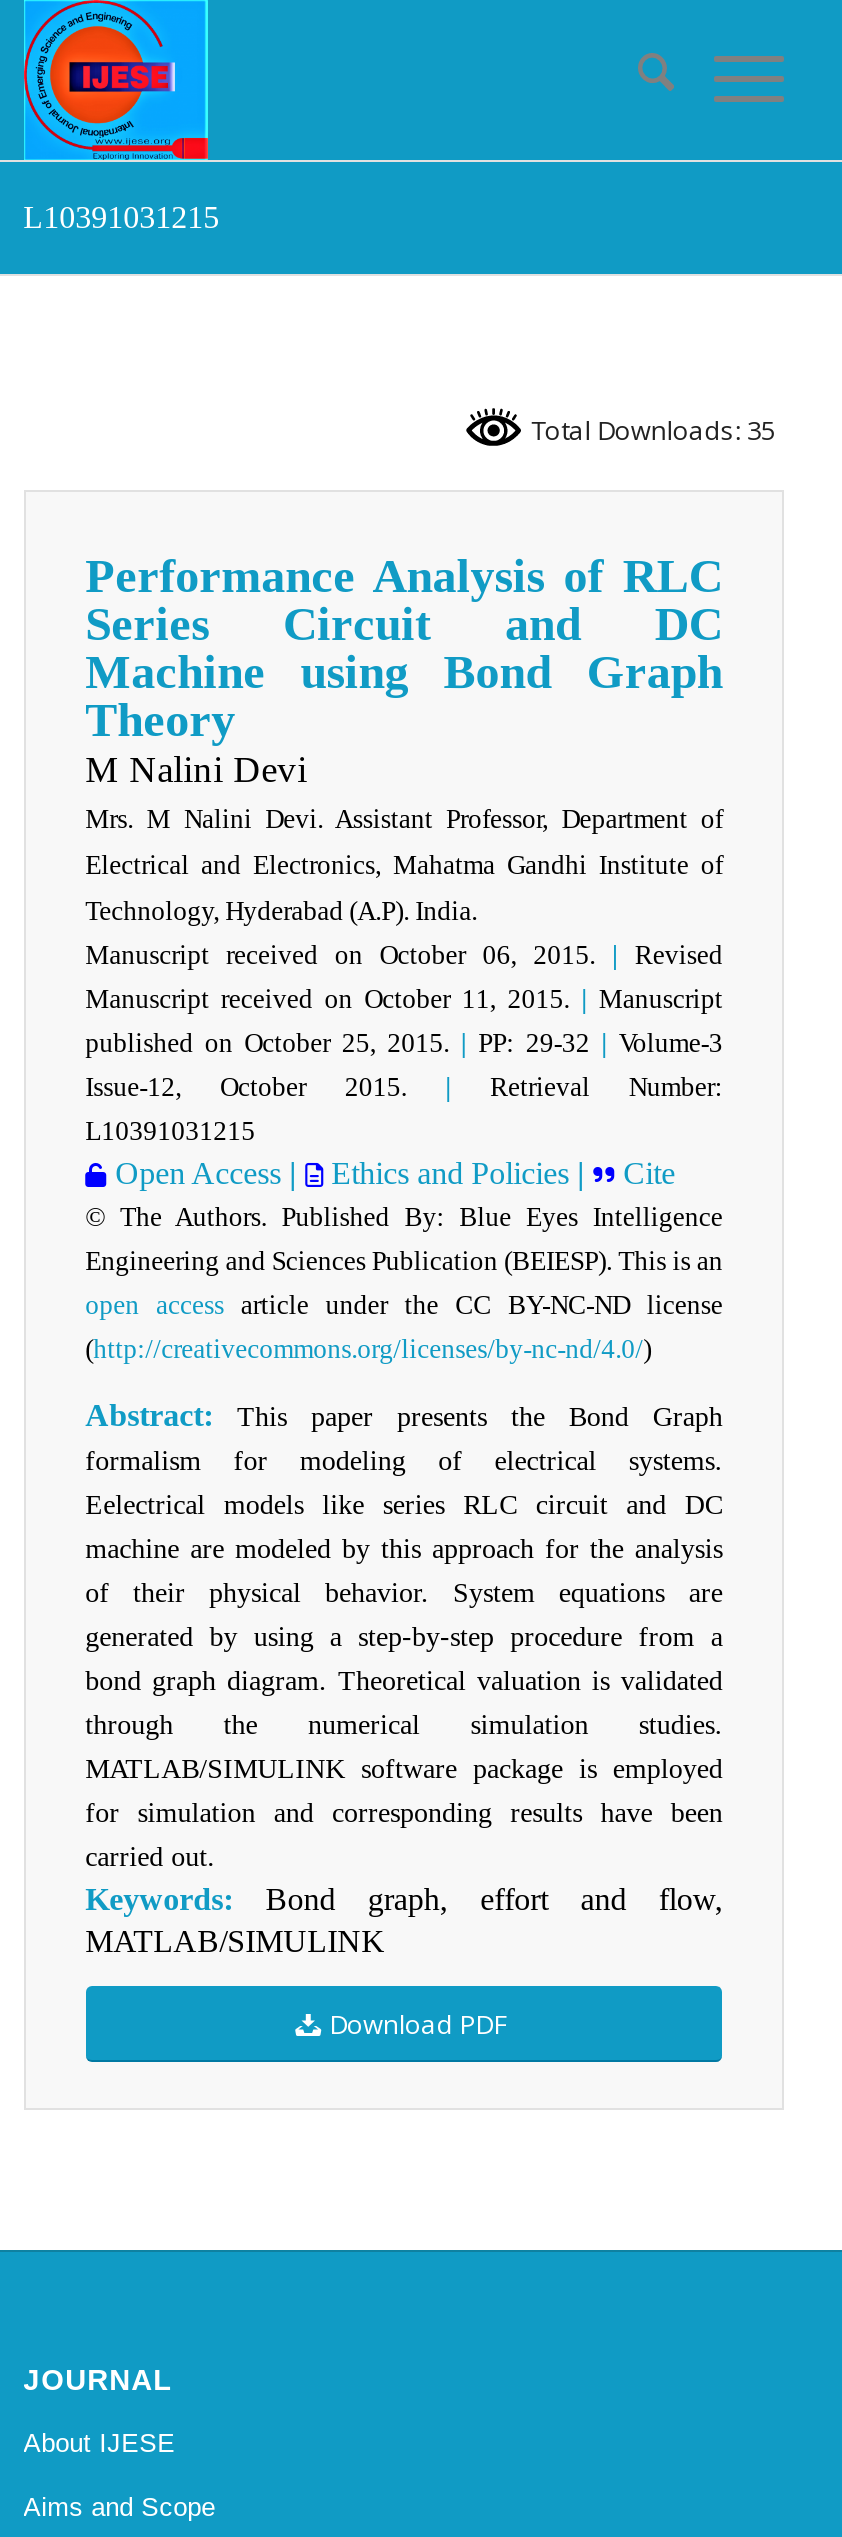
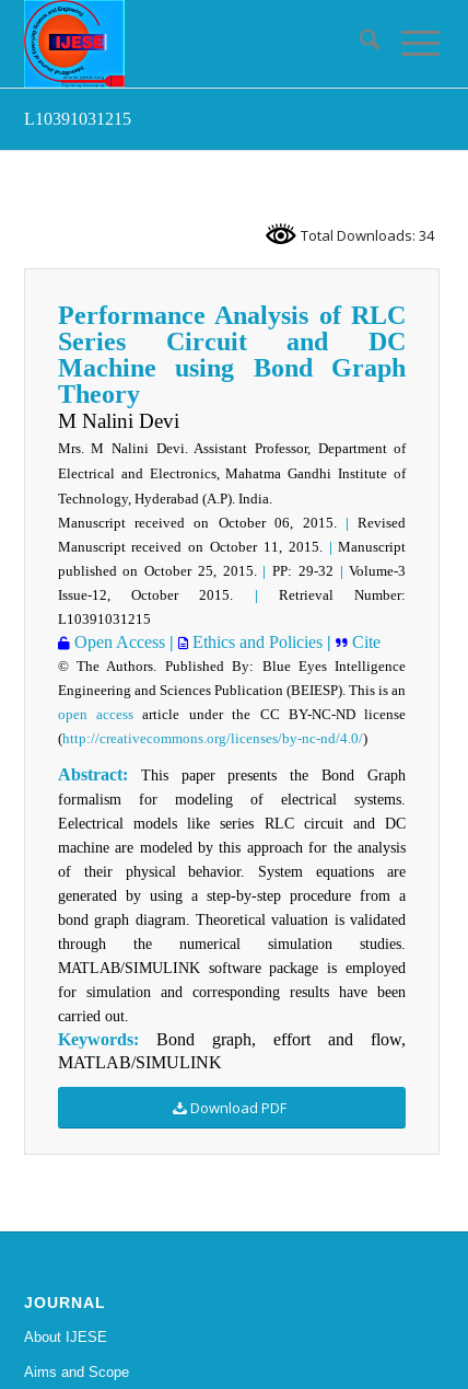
[525,412,775,448] Total Downloads: 35 -> [298,225,435,245] Total Downloads: 34

